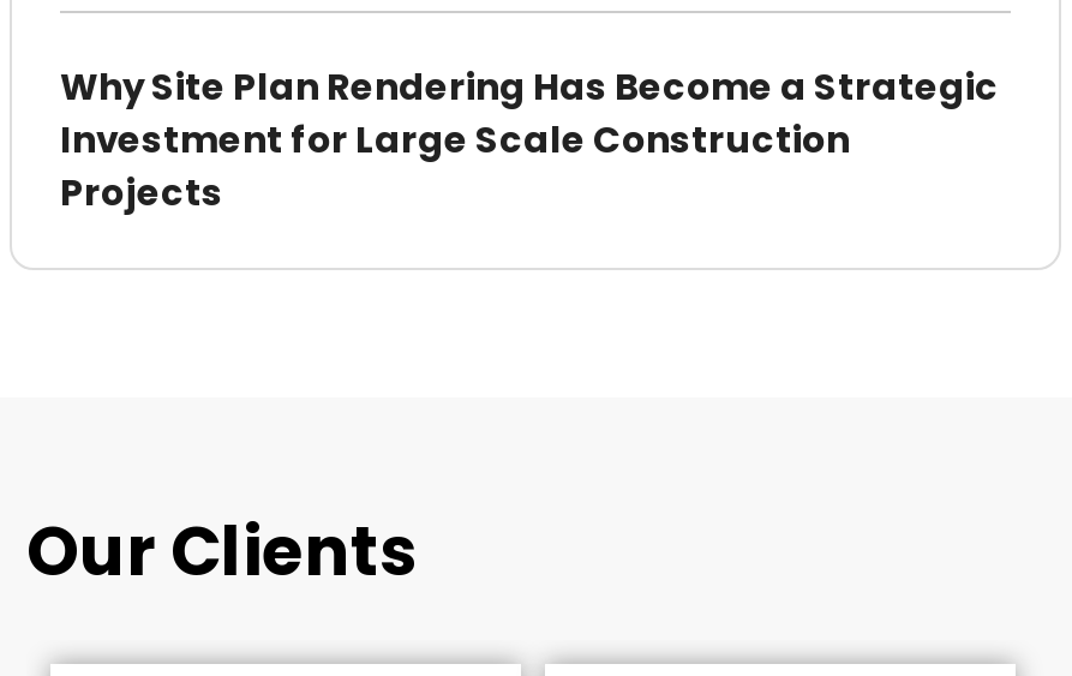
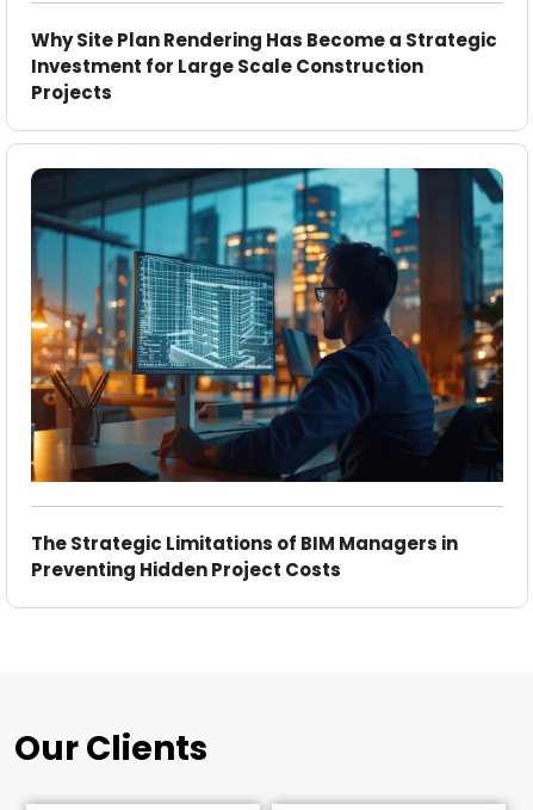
none -> [30,167,504,483] [image]
none -> [31,531,458,582] The Strategic Limitations of BIM Managers in | Preventing Hidden Project Costs

